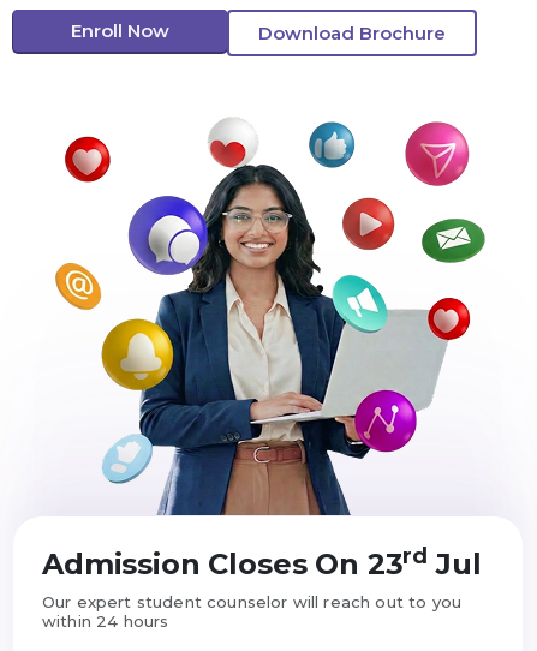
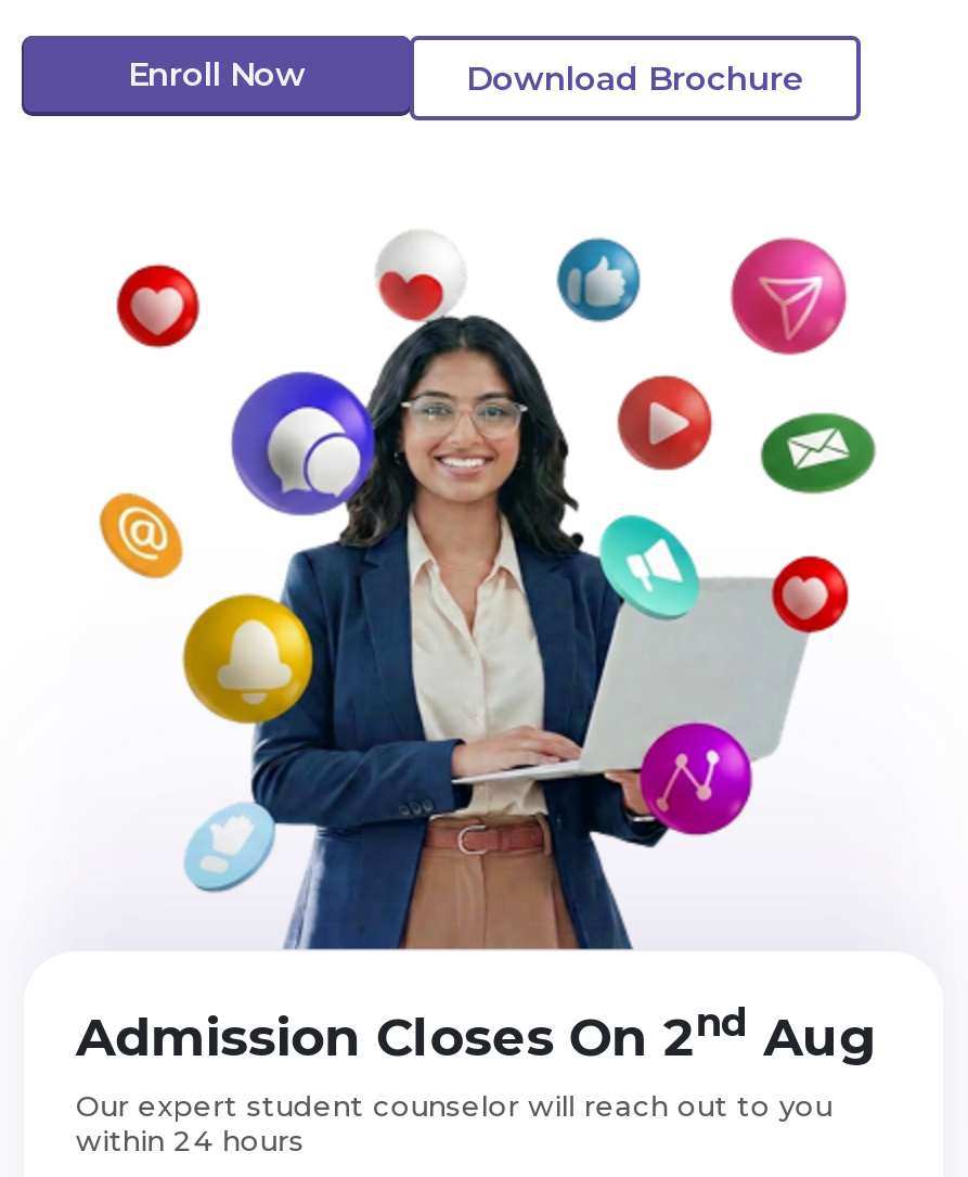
[42,543,481,581] Admission Closes On 23rd Jul -> [76,999,875,1069] Admission Closes On 2nd Aug

